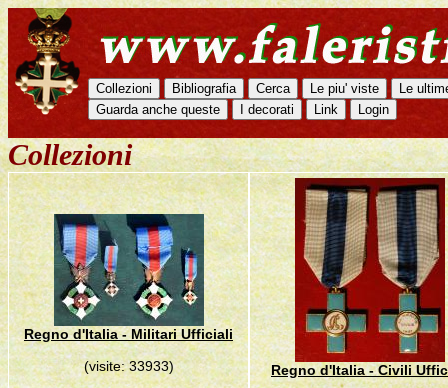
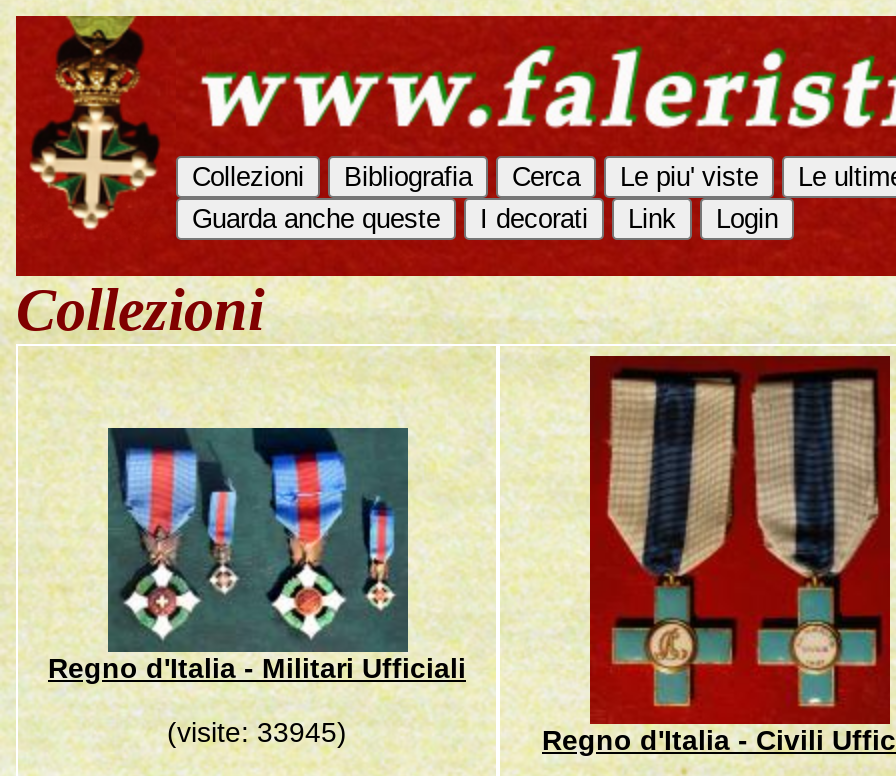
[83,358,173,374] (visite: 33933) -> [167,716,347,748] (visite: 33945)

